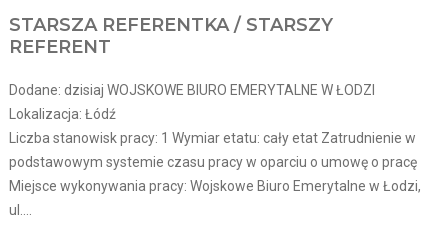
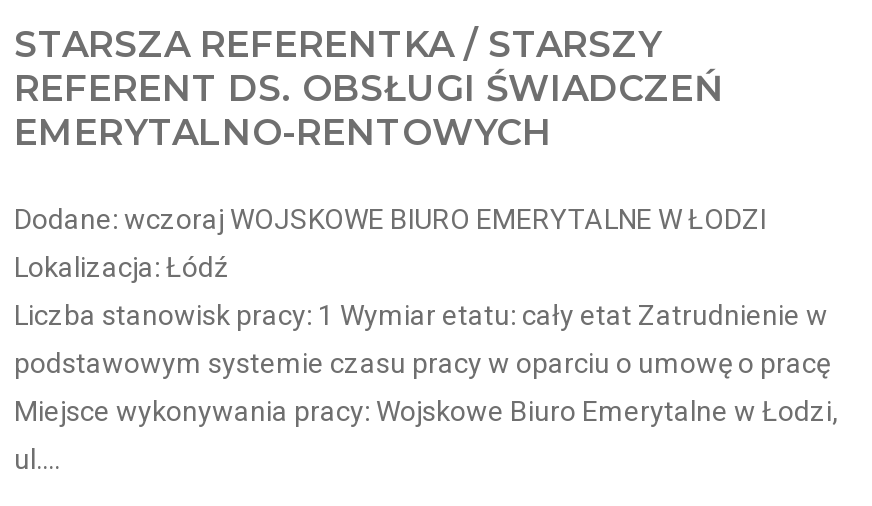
[9,36,111,58] REFERENT -> [14,67,724,155] REFERENT DS. OBSŁUGI ŚWIADCZEŃ | EMERYTALNO-RENTOWYCH
[9,82,375,98] Dodane: dzisiaj WOJSKOWE BIURO EMERYTALNE W ŁODZI -> [14,203,766,235] Dodane: wczoraj WOJSKOWE BIURO EMERYTALNE W ŁODZI

